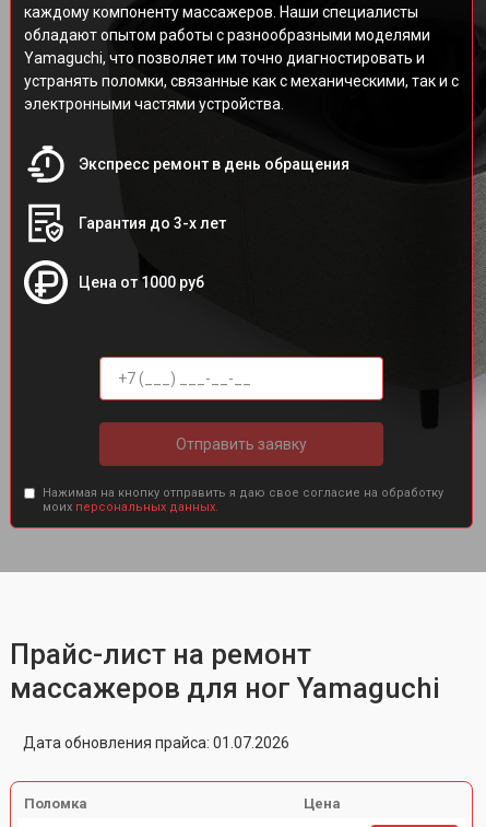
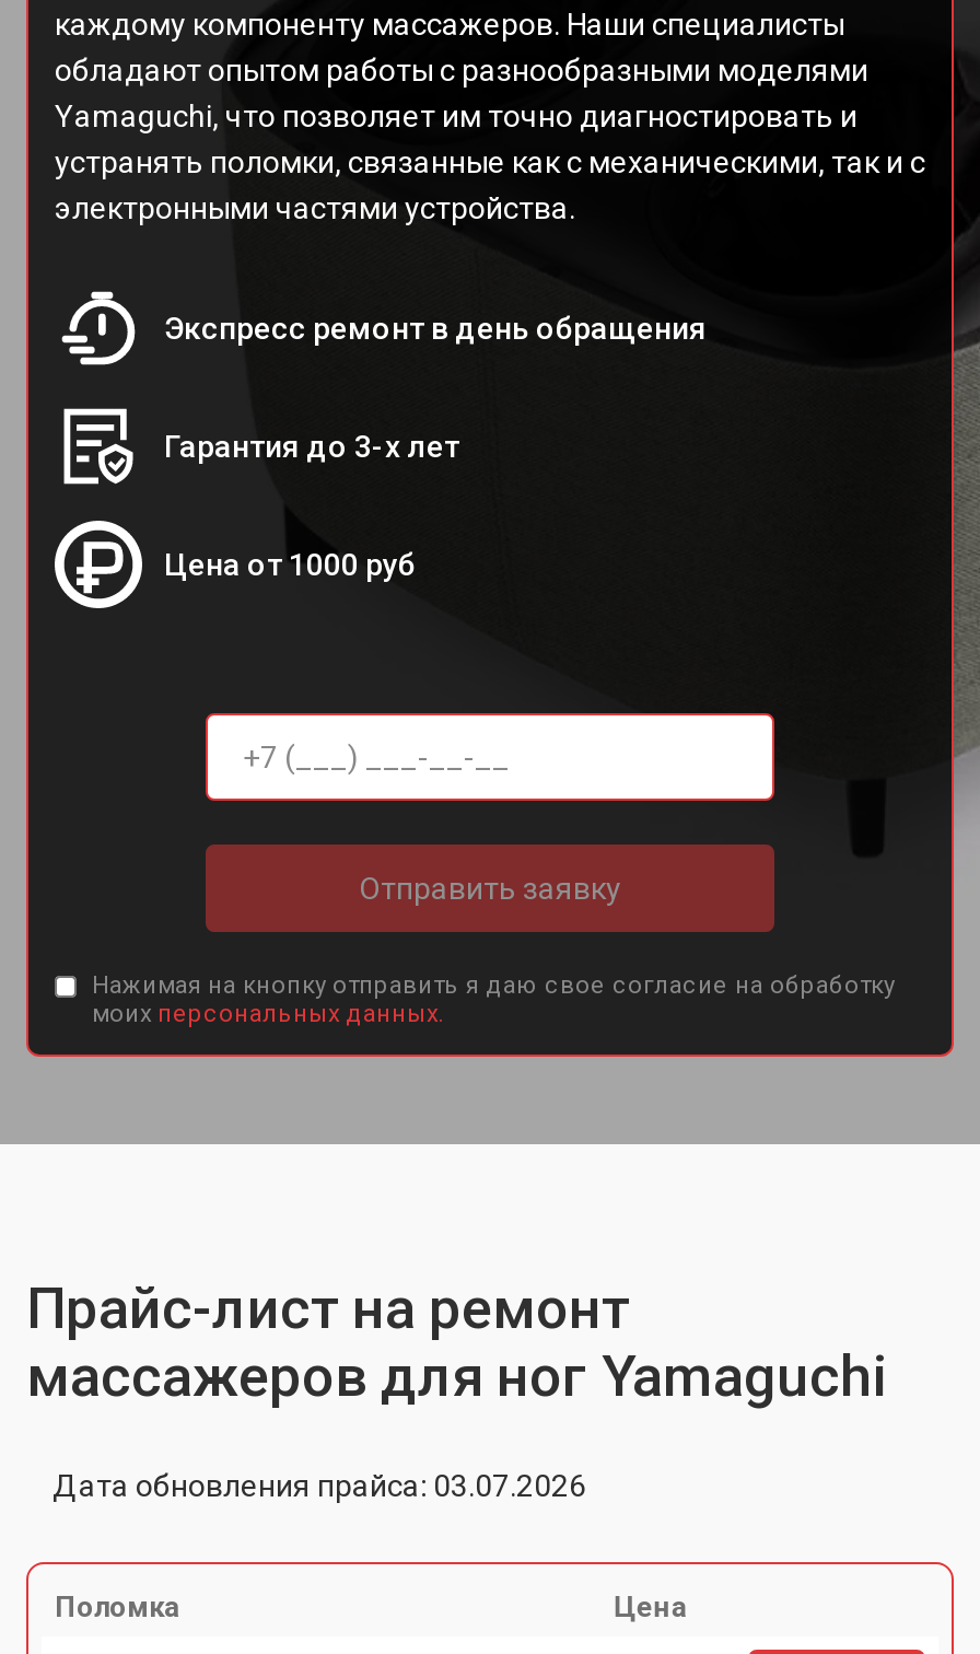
[23,734,289,752] Дата обновления прайса: 01.07.2026 -> [52,1468,586,1503] Дата обновления прайса: 03.07.2026

